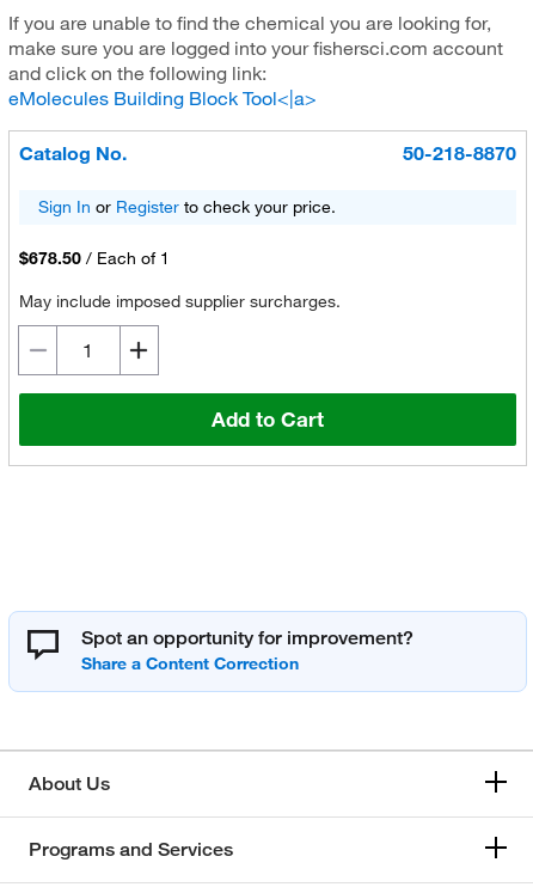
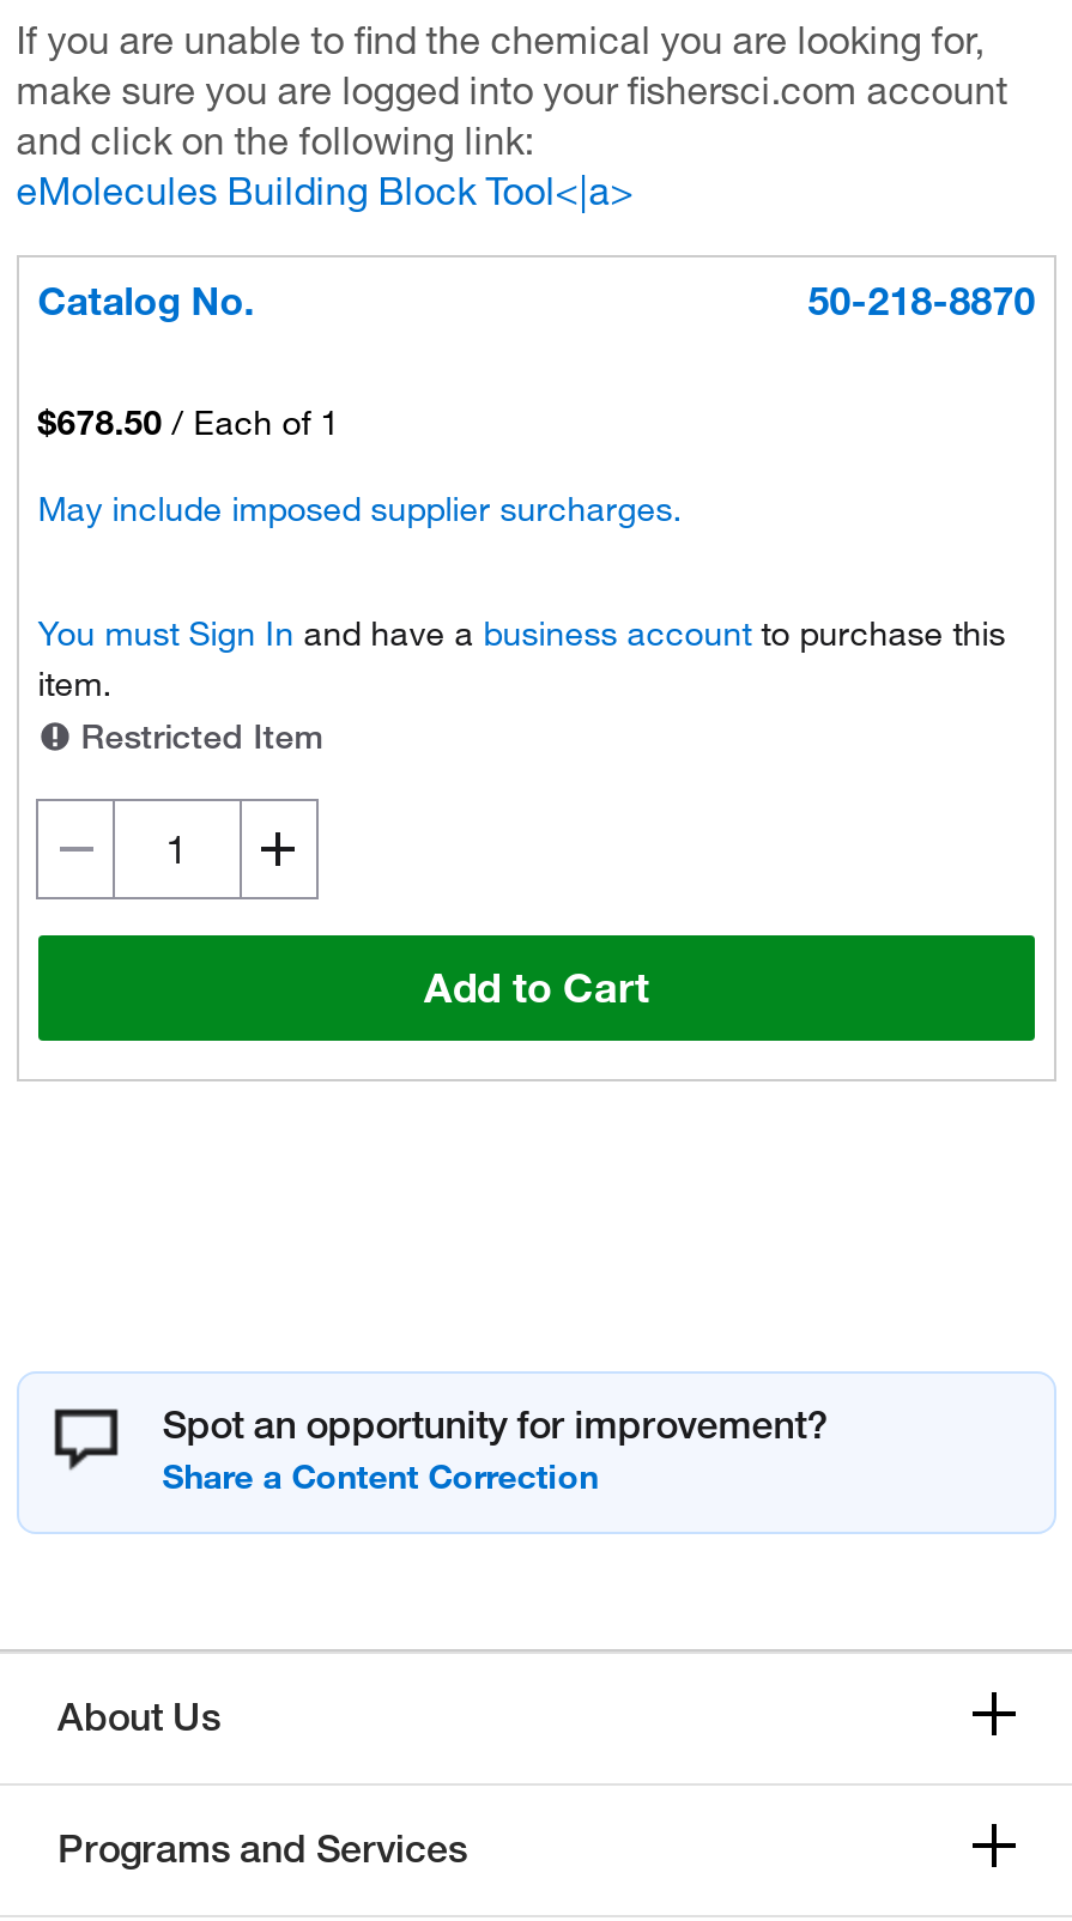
[38,196,335,218] Sign In or Register to check your price. -> none
moved [19,247,340,312] -> [38,401,682,531]: $678.50 / Each of 1 | May include imposed supplier surcharges.
none -> [38,612,1005,758] You must Sign In and have a business account to purchase this | item. | Restricted Item

